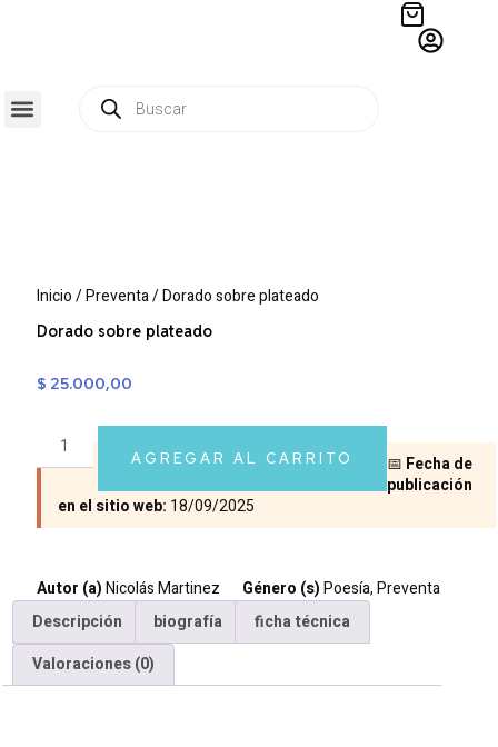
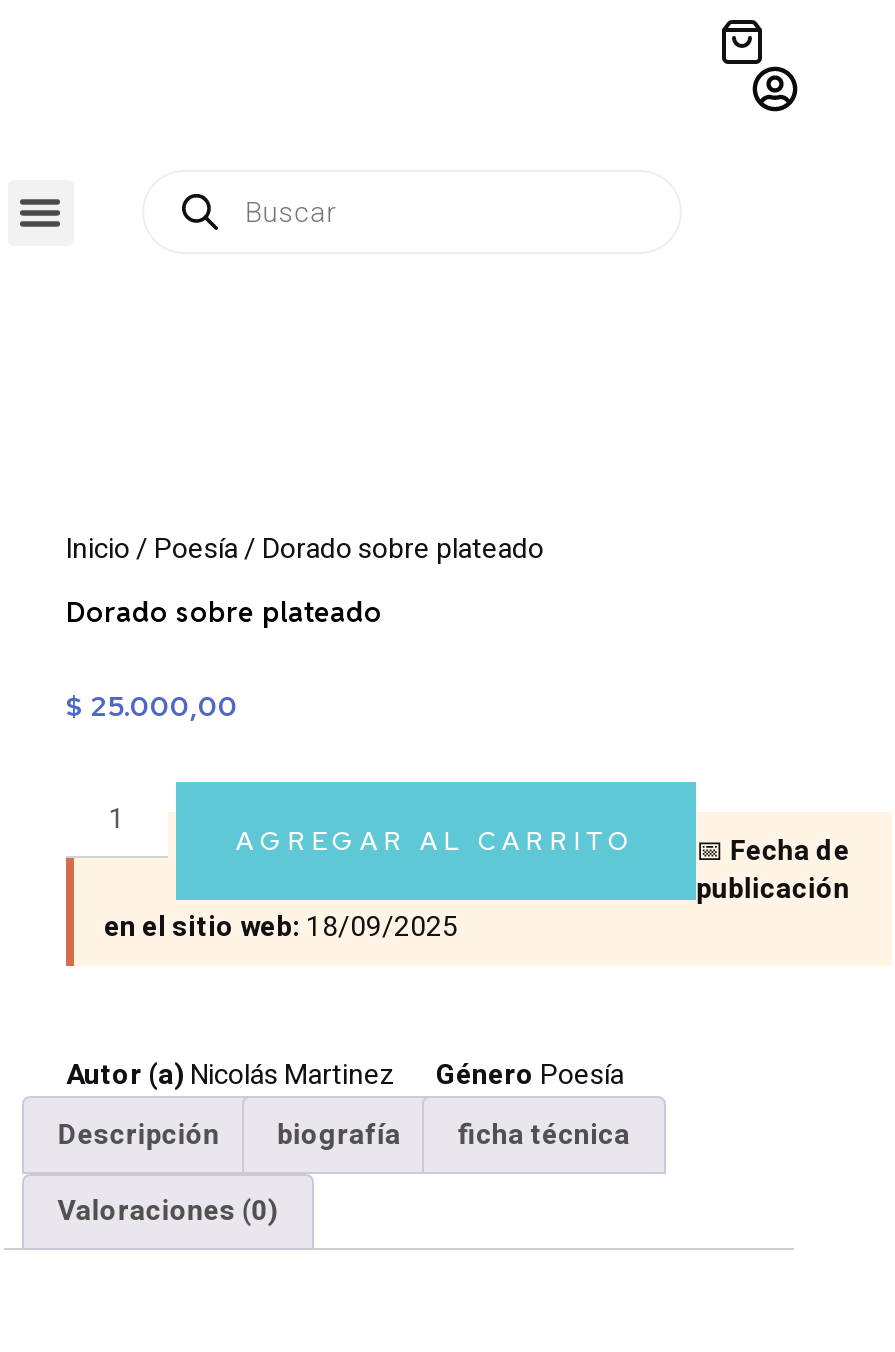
[37,285,319,308] Inicio/ Preventa/ Dorado sobre plateado -> [66,528,544,570] Inicio/ Poesía/ Dorado sobre plateado
[242,577,440,601] Género (s) Poesía, Preventa -> [436,1055,624,1097] Género Poesía

